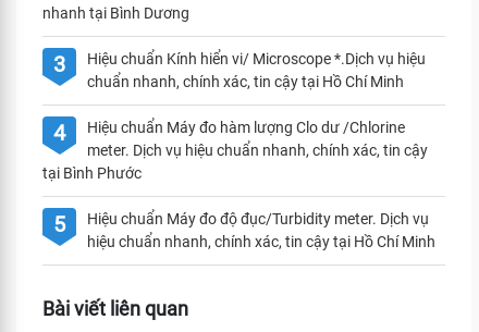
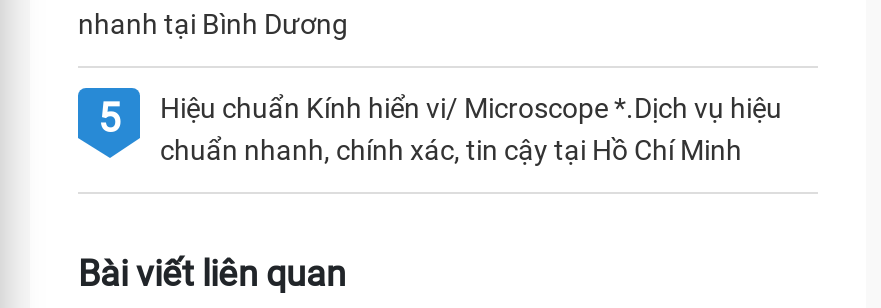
[53,50,426,77] 3 Hiệu chuẩn Kính hiển vi/ Microscope *.Dịch vụ hiệu -> [98,92,782,142] 5 Hiệu chuẩn Kính hiển vi/ Microscope *.Dịch vụ hiệu
[42,119,435,250] 4 | Hiệu chuẩn Máy đo hàm lượng Clo dư /Chlorine | meter. Dịch vụ hiệu chuẩn nhanh, chính xác, tin cậy | tại Bình Phước | 5 | Hiệu chuẩn Máy đo độ đục/Turbidity meter. Dịch vụ | hiệu chuẩn nhanh, chính xác, tin cậy tại Hồ Chí Minh -> none

